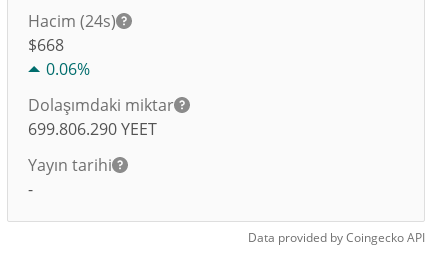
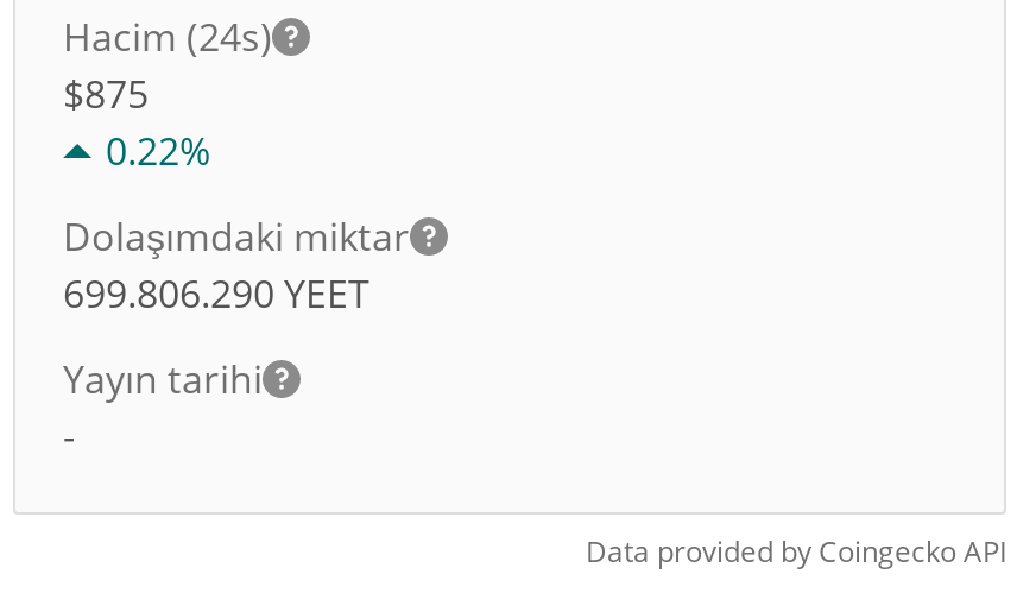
[28,34,64,56] $668 -> [63,68,149,120] $875
[46,58,90,80] 0.06% -> [106,125,210,177] 0.22%

